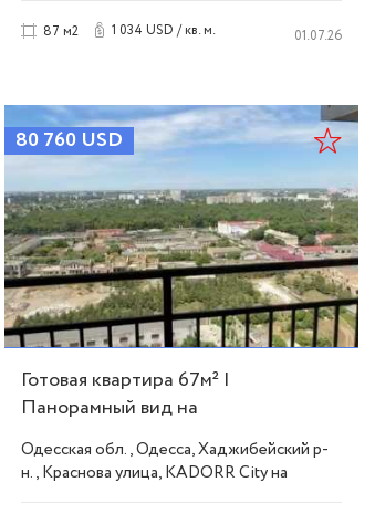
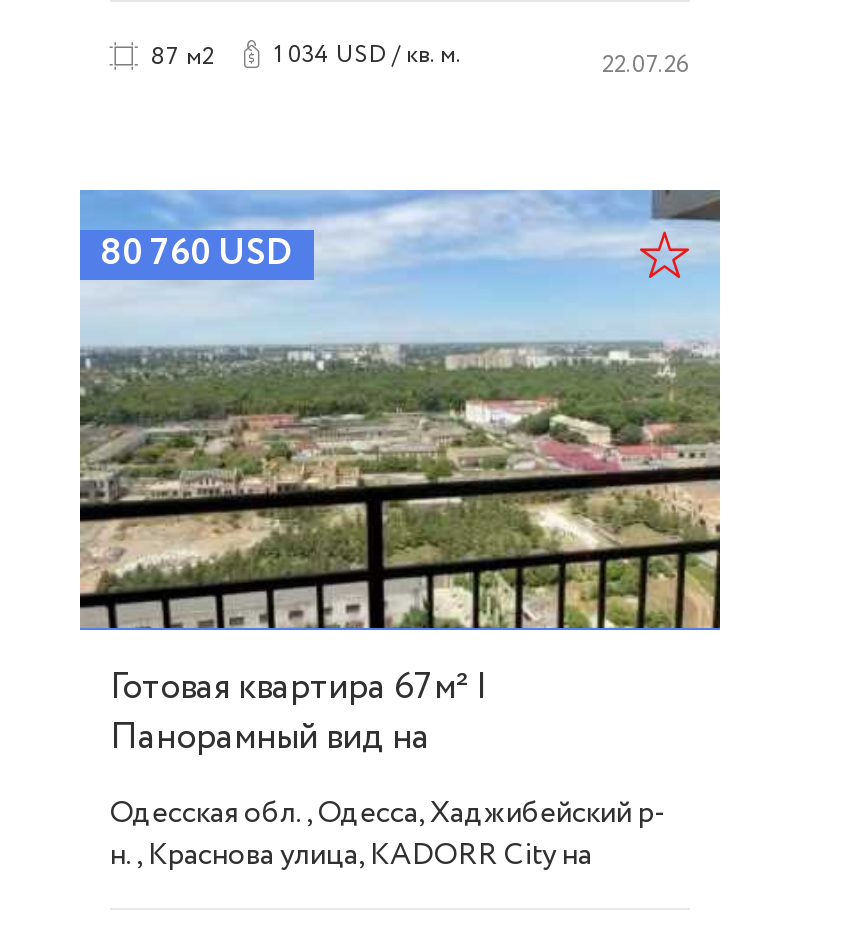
[294,27,342,45] 01.07.26 -> [602,48,690,82] 22.07.26

